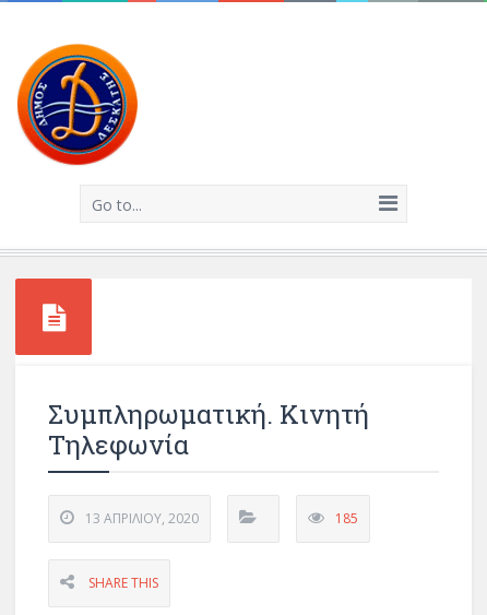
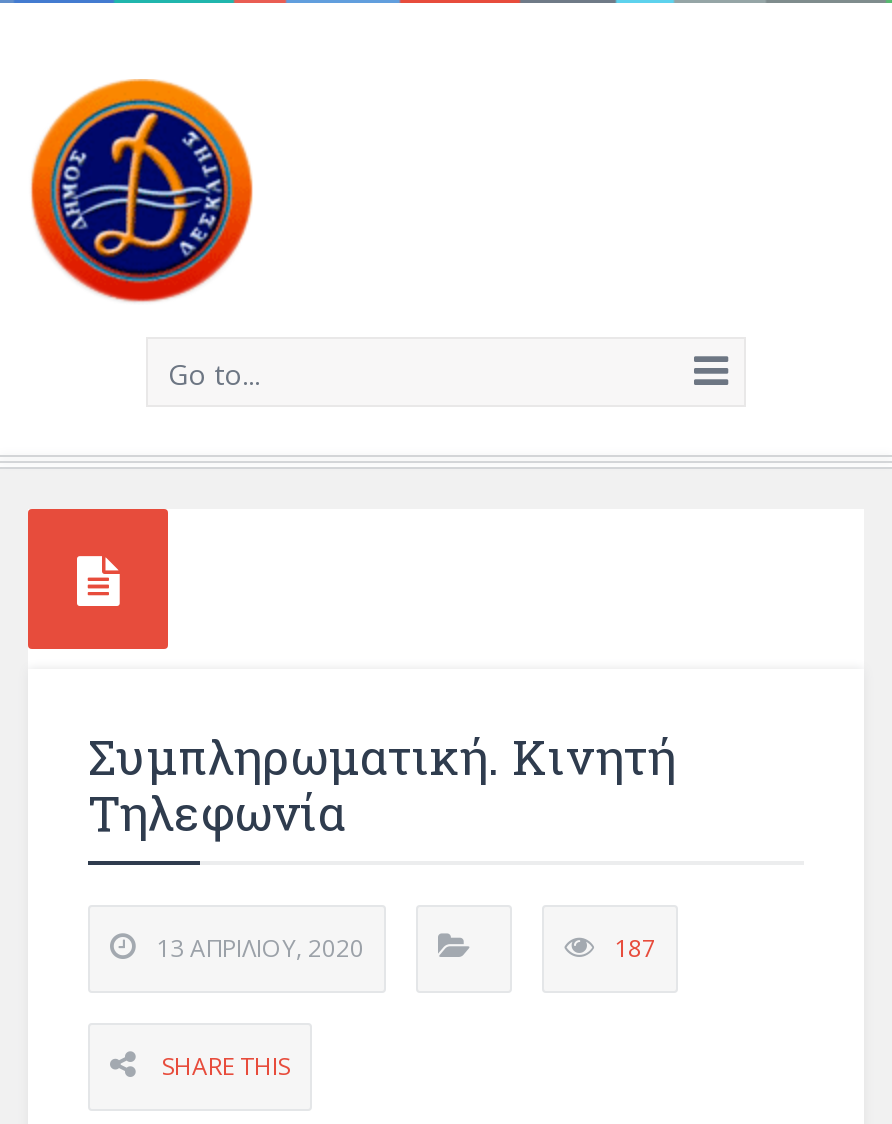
[335,509,358,528] 185 -> [614,931,656,965] 187

